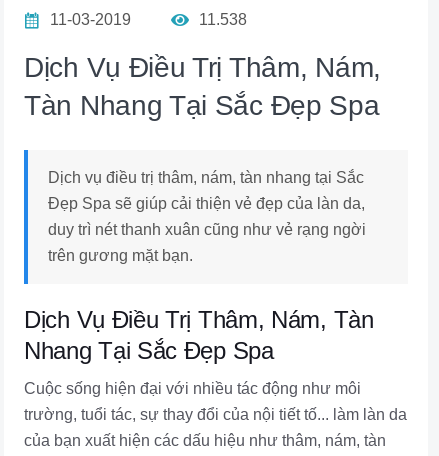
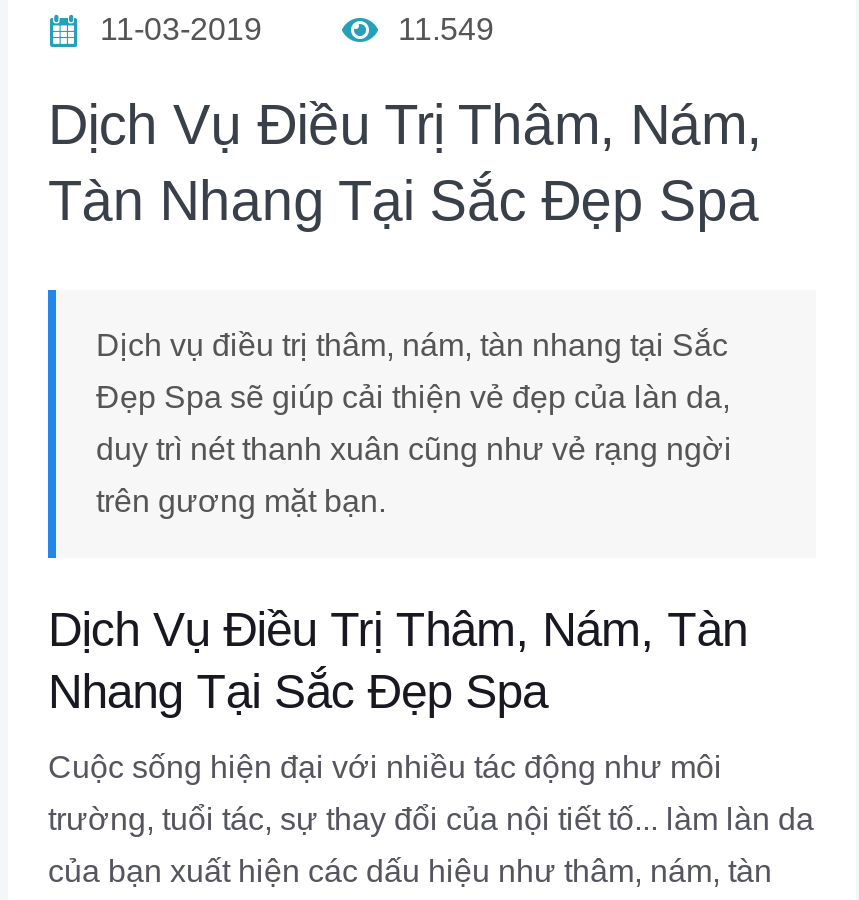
[199,11,247,28] 11.538 -> [398,13,494,47] 11.549

